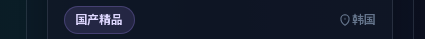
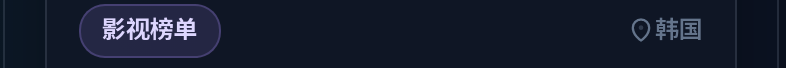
[75,12,123,28] 国产精品 -> [102,14,198,46] 影视榜单

